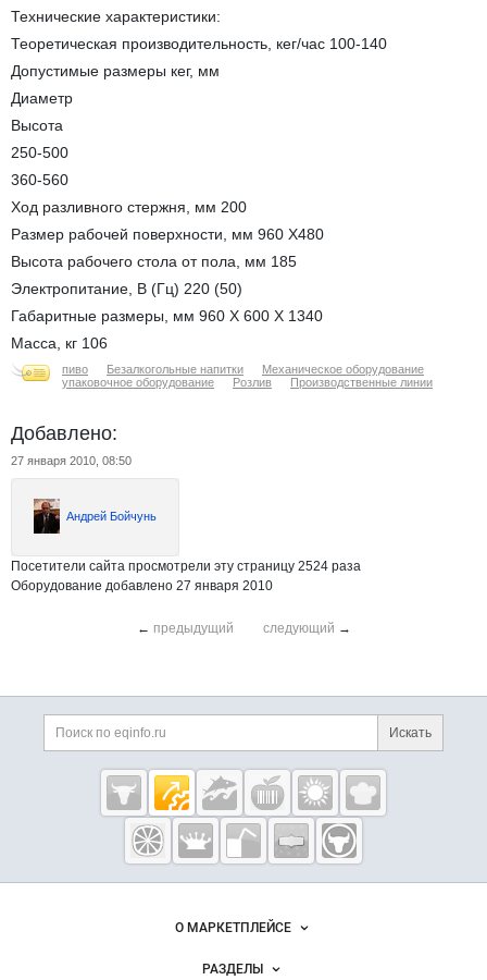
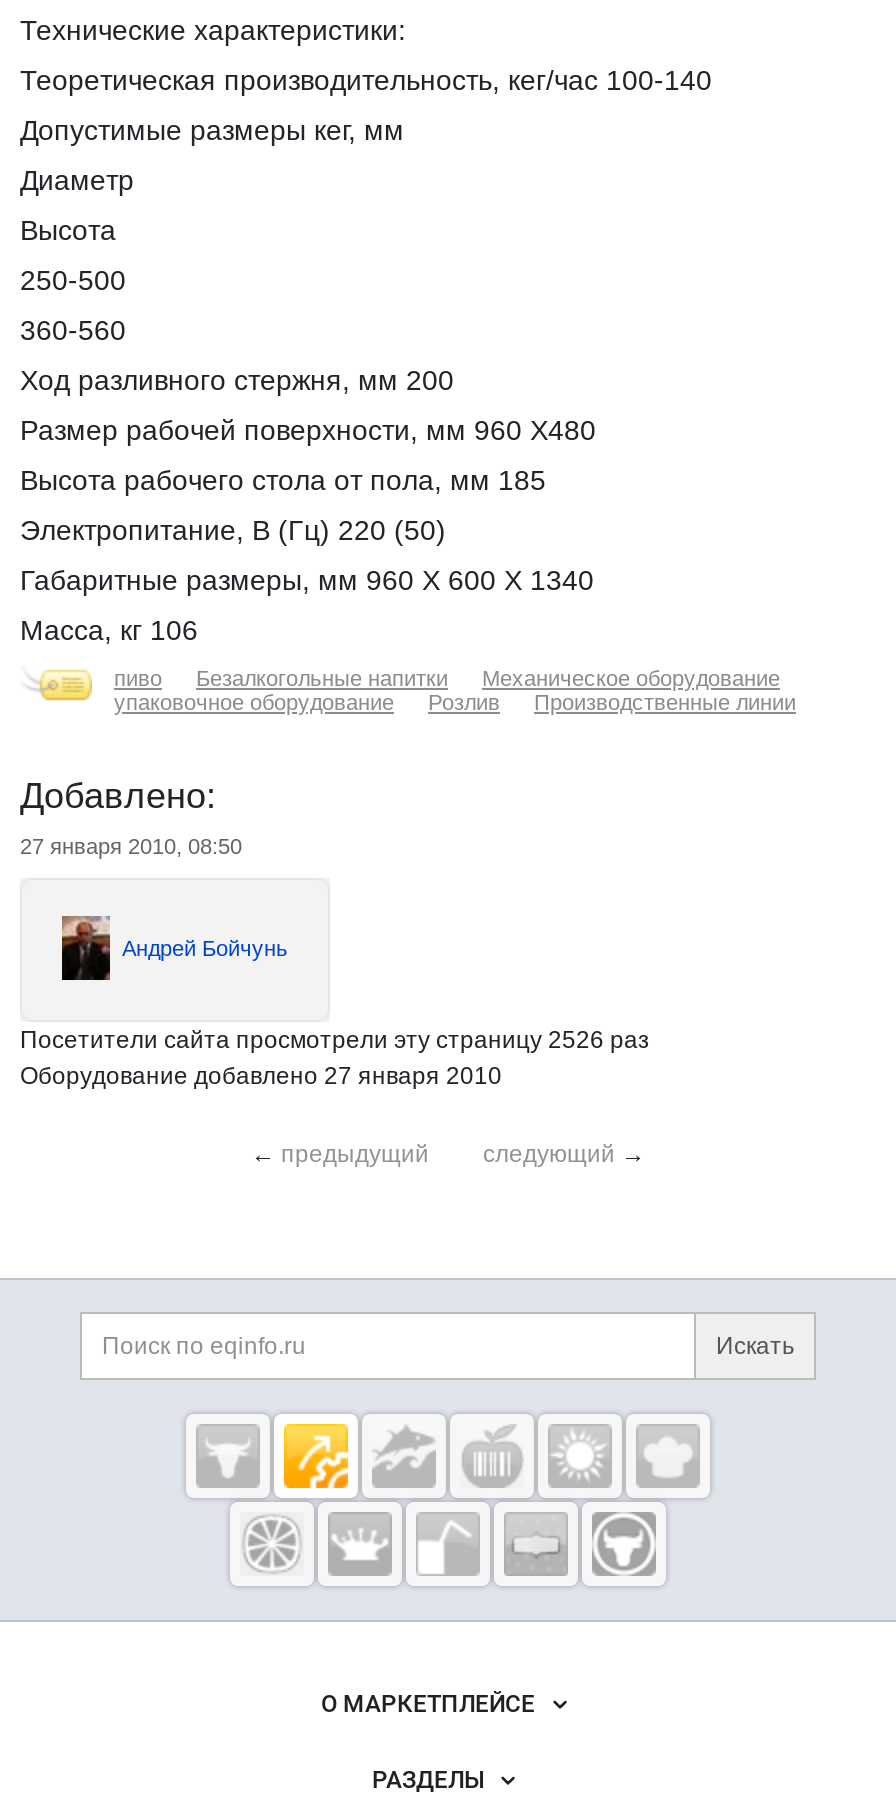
[11,559,361,574] Посетители сайта просмотрели эту страницу 2524 раза -> [20,1026,650,1054] Посетители сайта просмотрели эту страницу 2526 раз

